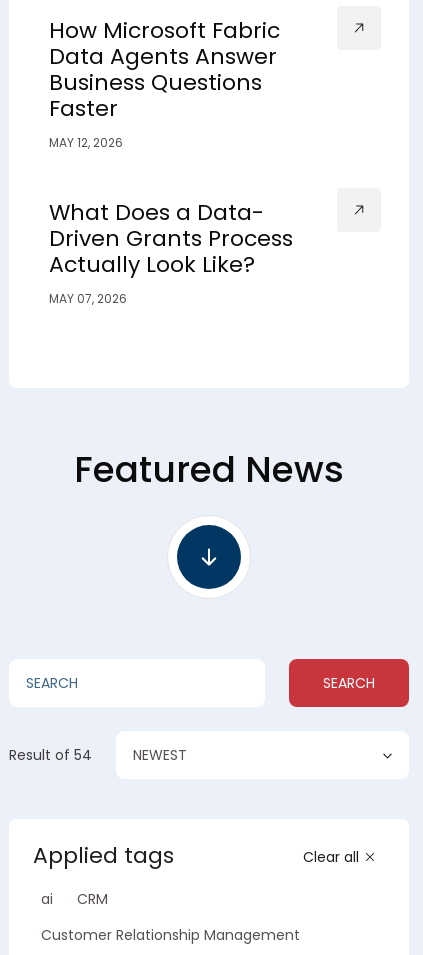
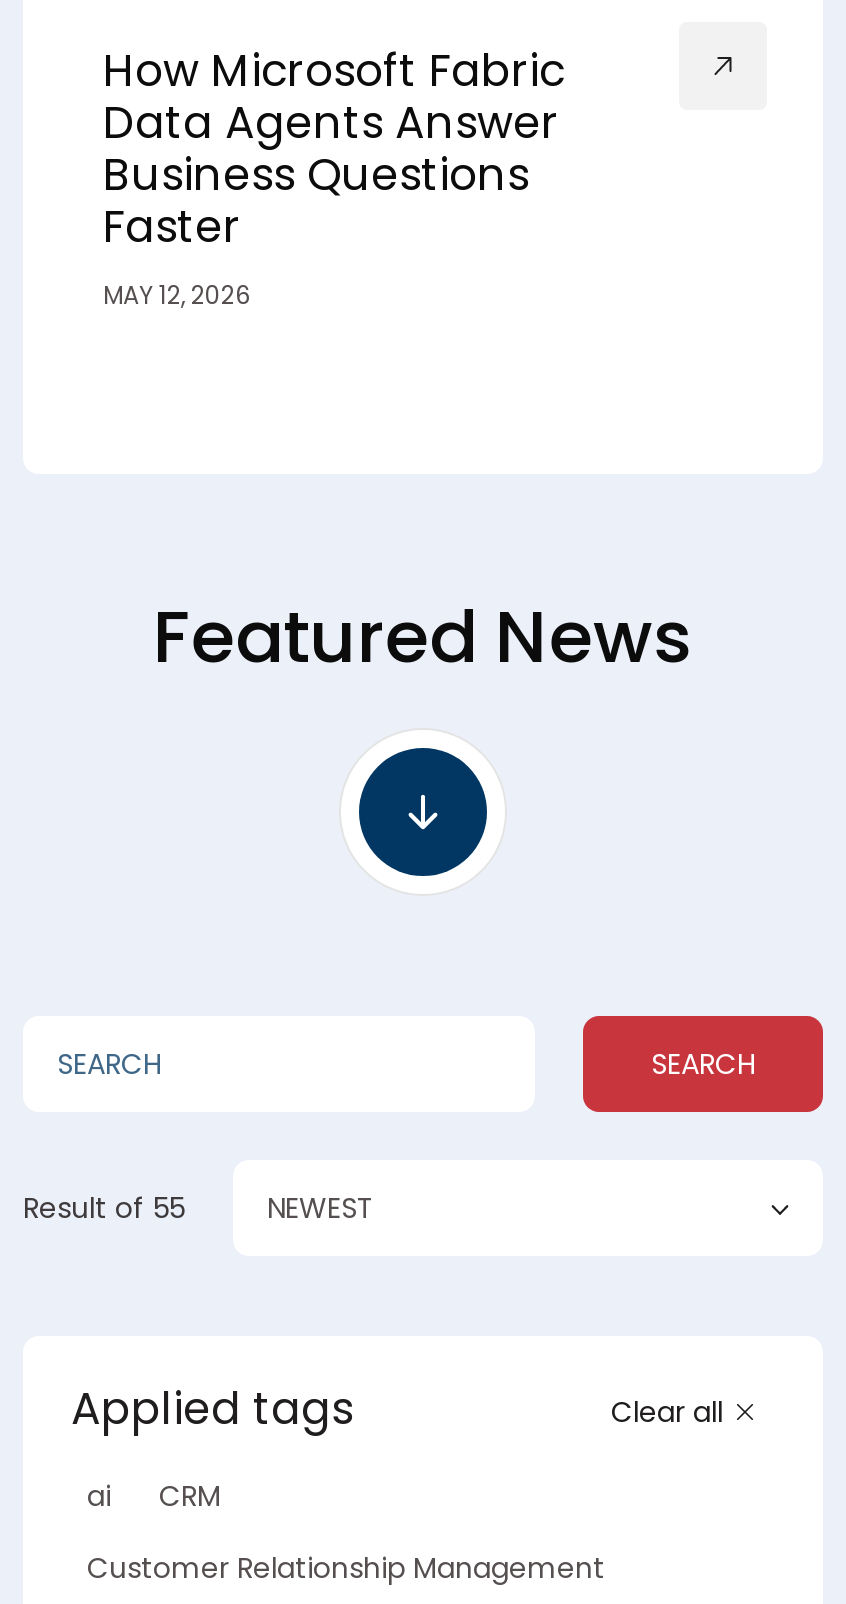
[49,197,293,307] What Does a Data- | Driven Grants Process | Actually Look Like? | MAY 07, 2026 -> none
[9,745,92,765] Result of 54 -> [23,1188,185,1228] Result of 55

